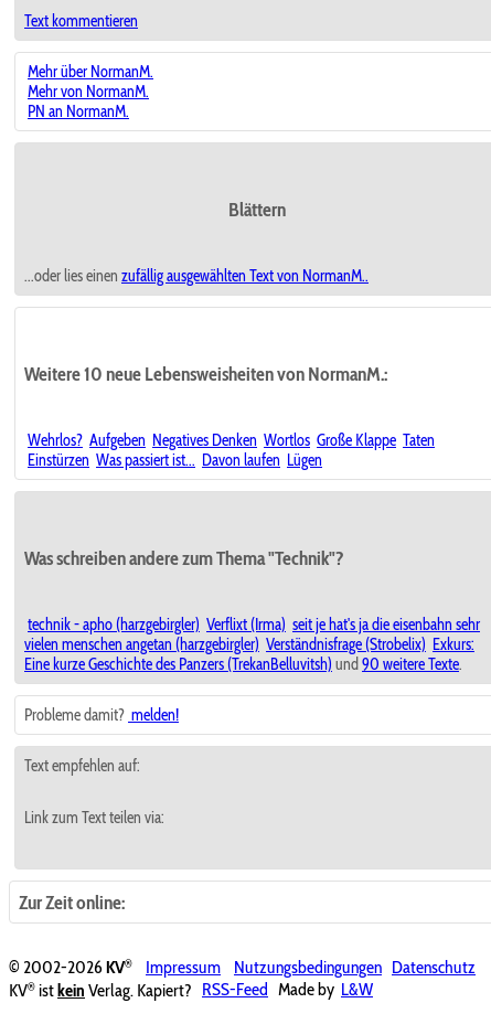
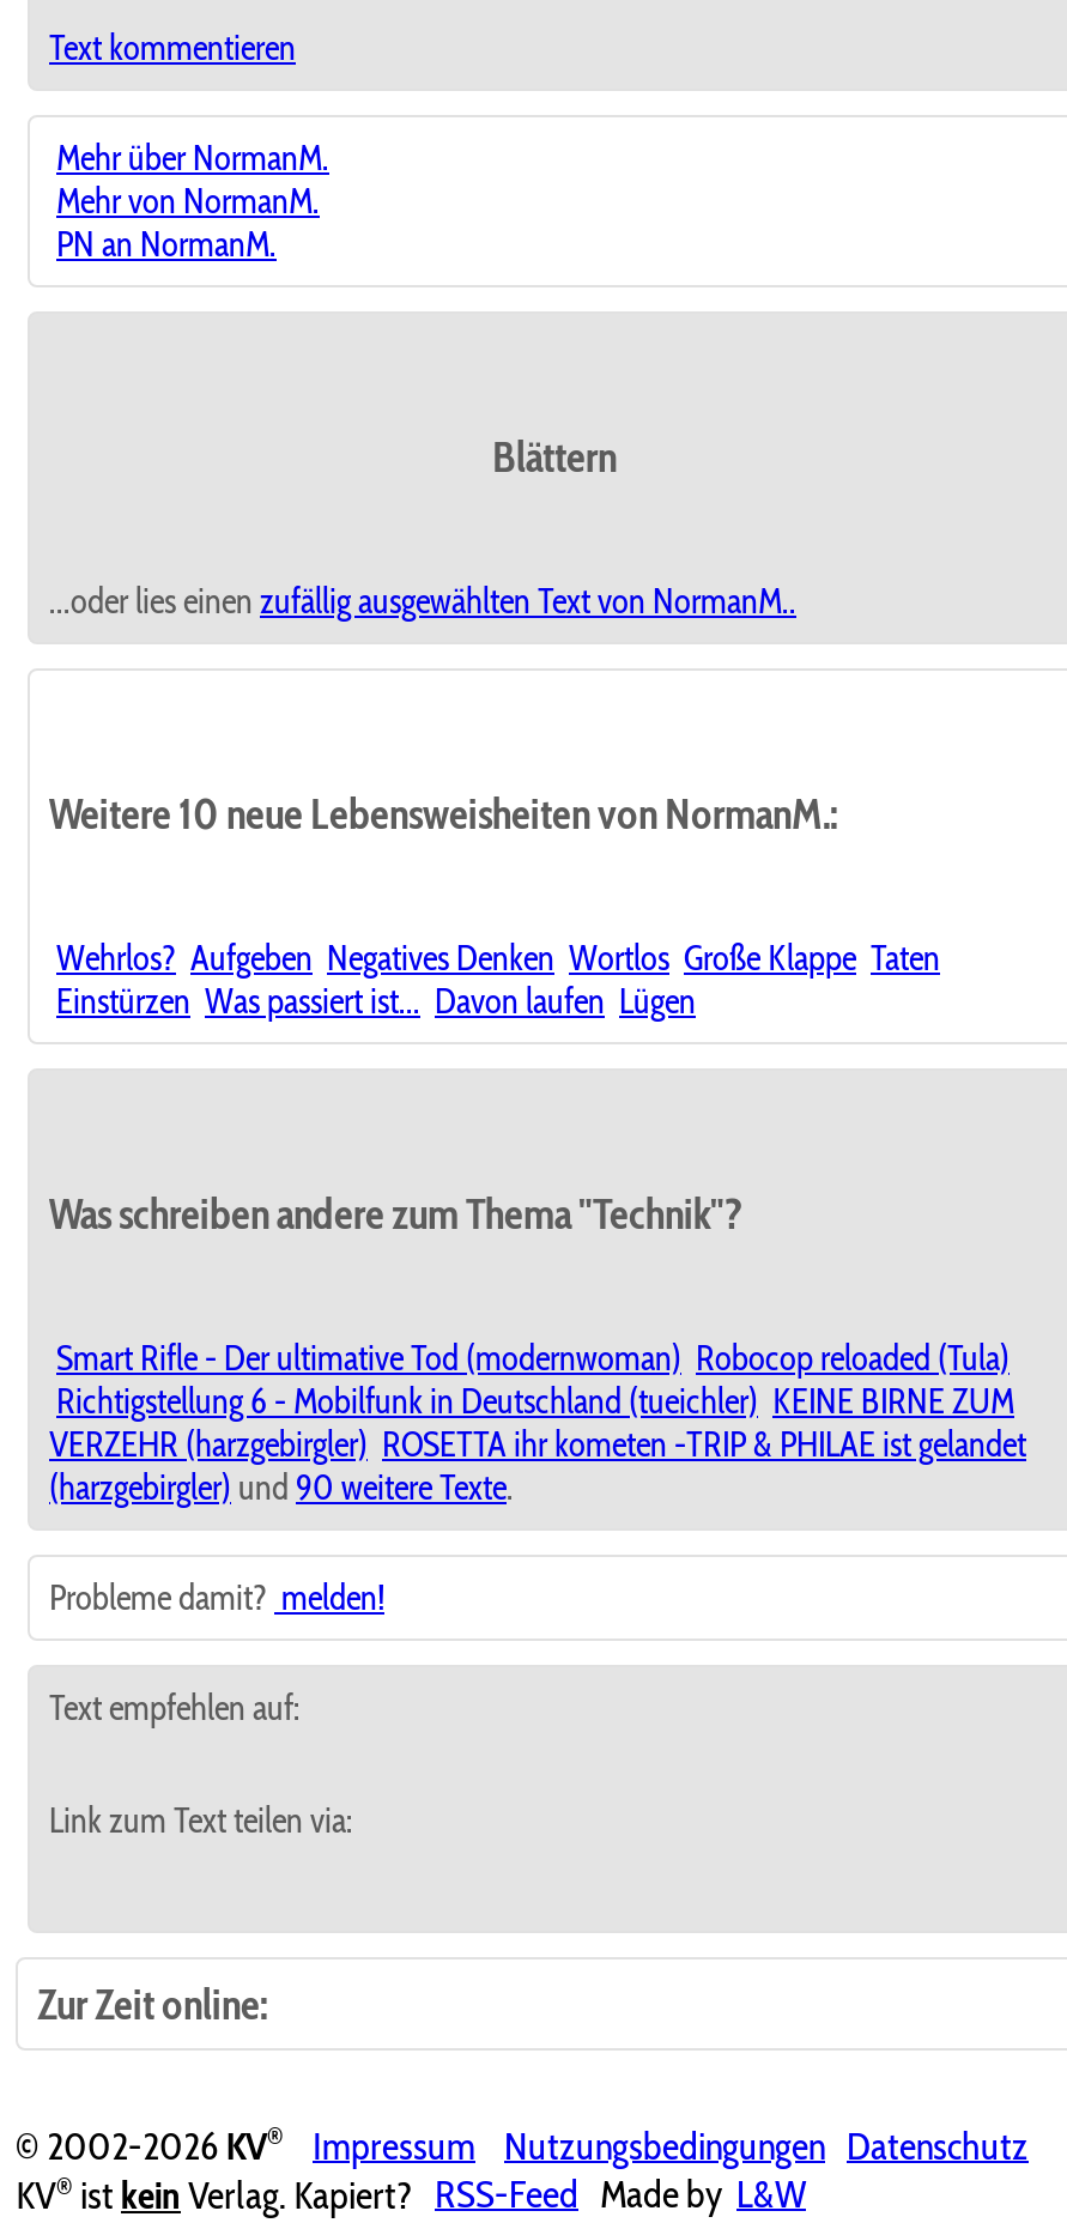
[24,614,480,674] technik - apho (harzgebirgler) Verflixt (Irma) seit je hat's ja die eisenbahn sehr | vielen menschen angetan (harzgebirgler) Verständnisfrage (Strobelix) Exkurs: | Eine kurze Geschichte des Panzers (TrekanBelluvitsh) und 90 weitere Texte. -> [49,1336,1026,1509] Smart Rifle - Der ultimative Tod (modernwoman) Robocop reloaded (Tula) | Richtigstellung 6 - Mobilfunk in Deutschland (tueichler) KEINE BIRNE ZUM | VERZEHR (harzgebirgler) ROSETTA ihr kometen -TRIP & PHILAE ist gelandet | (harzgebirgler) und 90 weitere Texte.

